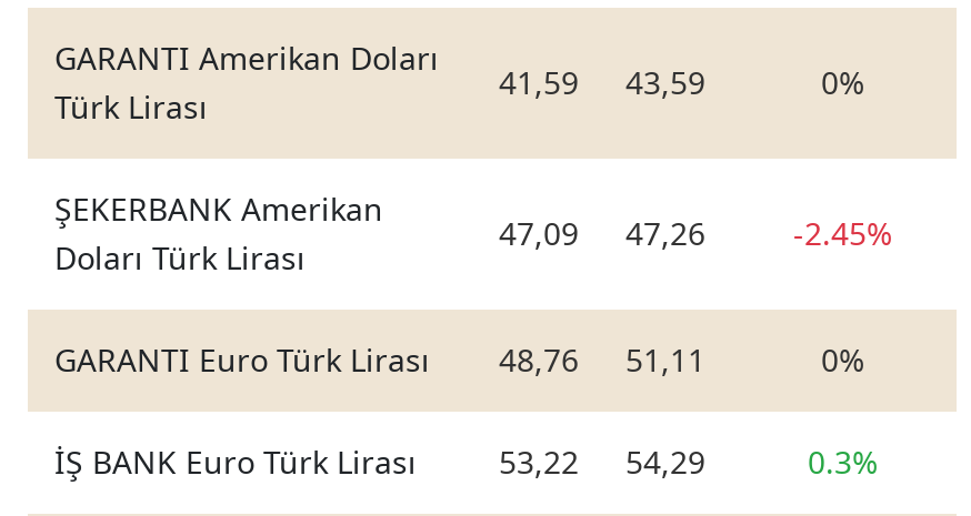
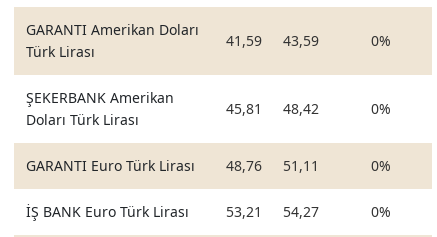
[499,212,579,254] 47,09 -> [226,99,262,118] 45,81
[625,212,705,254] 47,26 -> [283,99,319,118] 48,42
[793,212,893,254] -2.45% -> [371,99,391,118] 0%
[499,440,579,482] 53,22 -> [226,202,262,221] 53,21
[625,440,705,482] 54,29 -> [283,202,319,221] 54,27
[808,440,879,482] 0.3% -> [371,202,391,221] 0%

